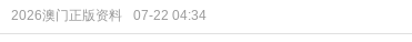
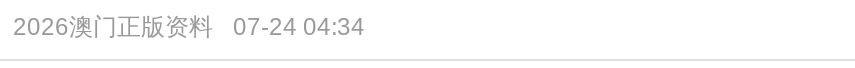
[11,8,207,23] 2026澳门正版资料 07-22 04:34 -> [13,13,365,41] 2026澳门正版资料 07-24 04:34

